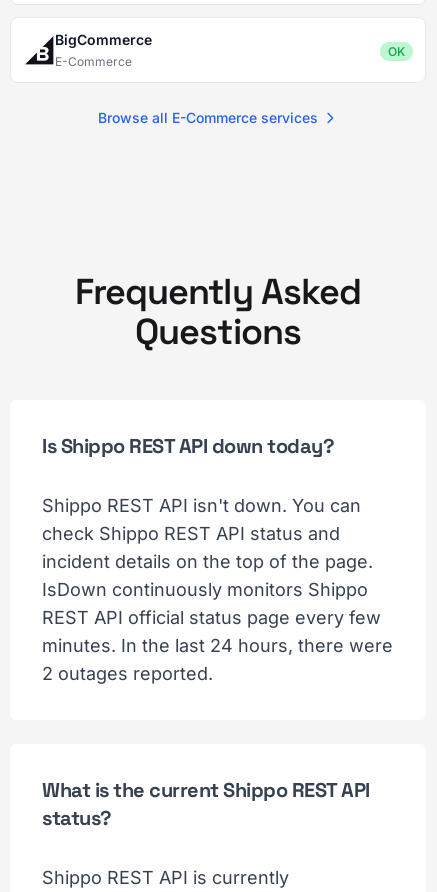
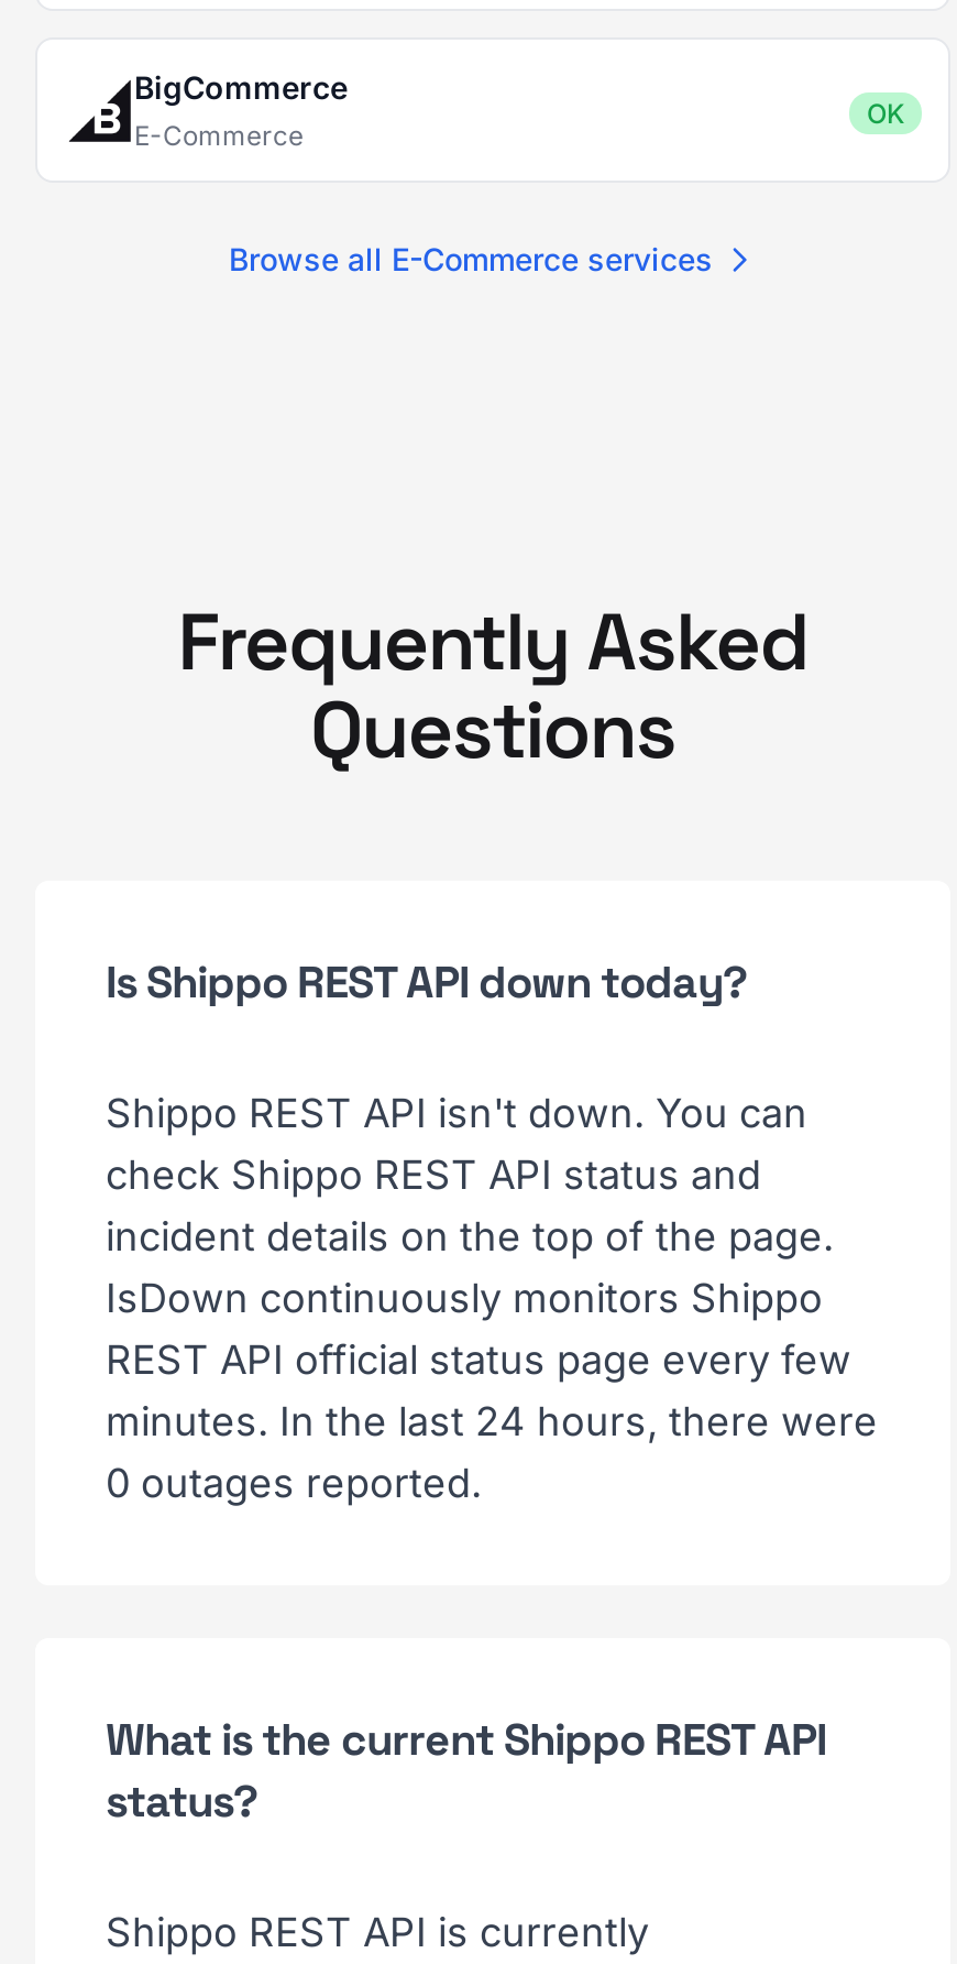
[42,663,213,684] 2 outages reported. -> [106,1460,482,1506] 0 outages reported.

